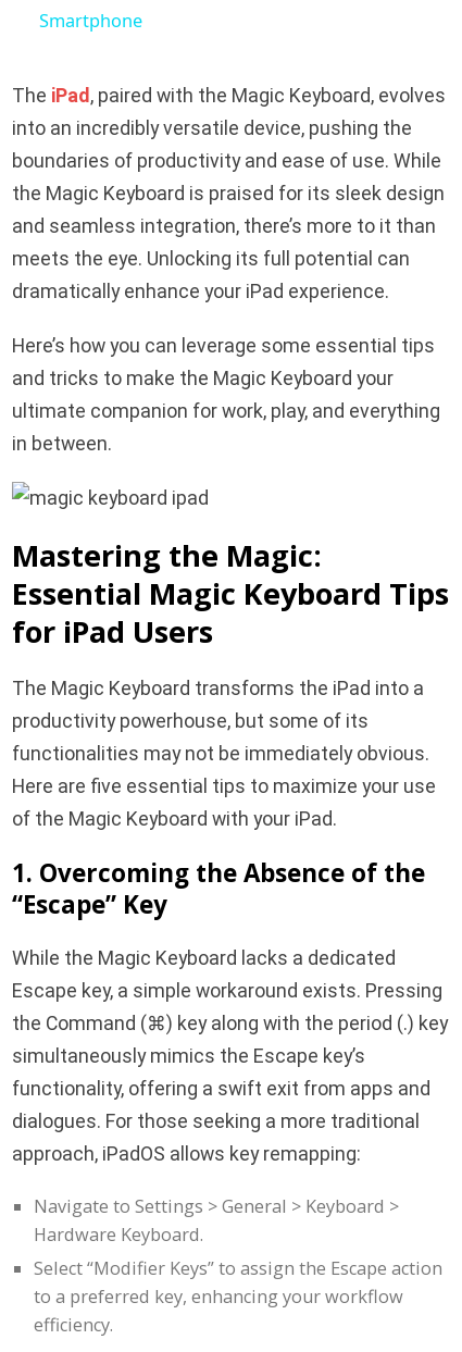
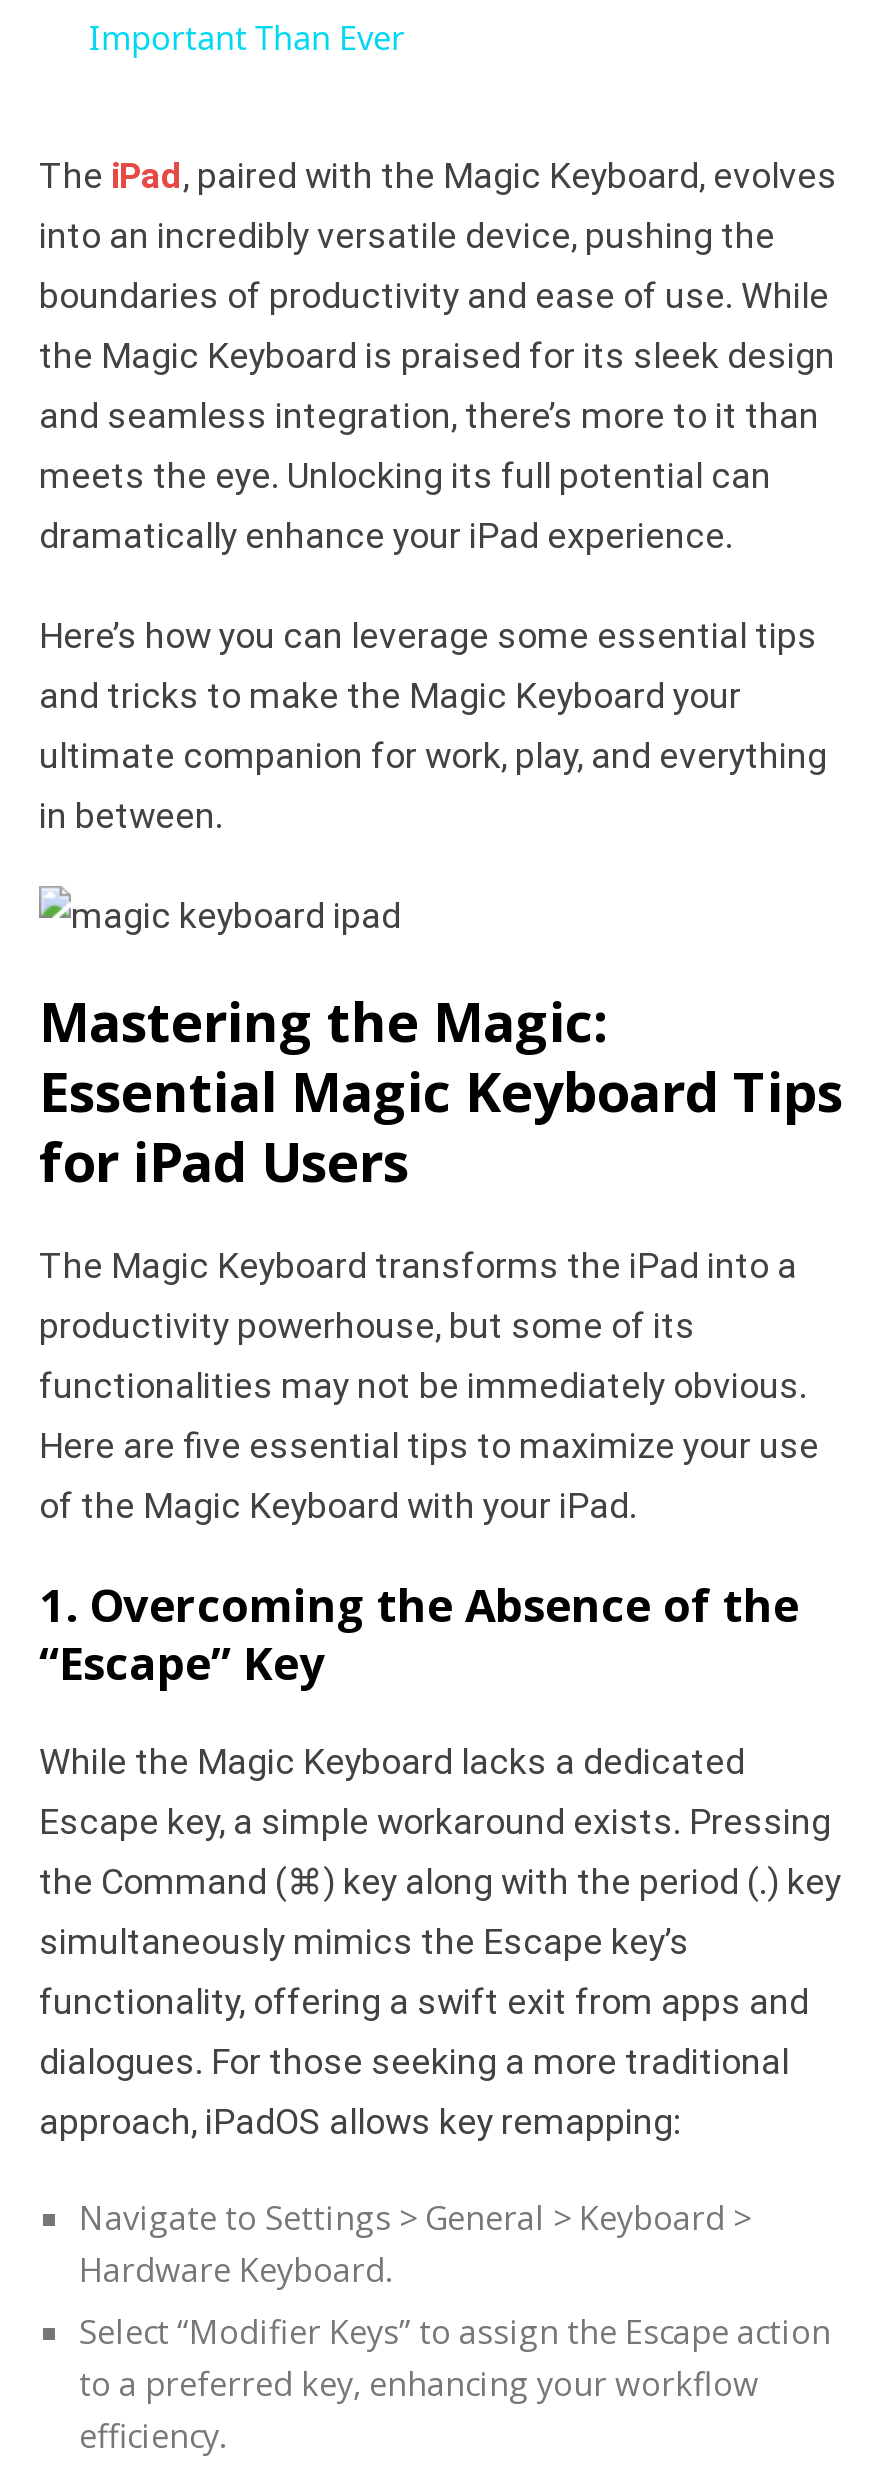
[39,9,142,33] Smartphone -> [89,17,405,61] Important Than Ever

